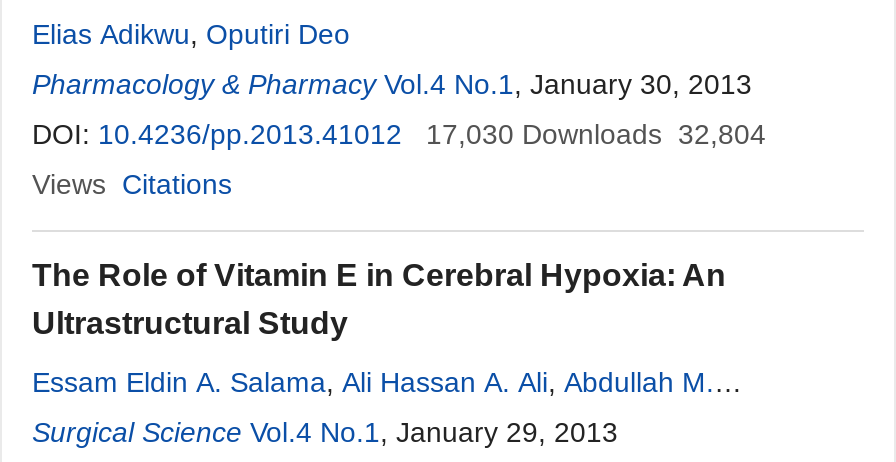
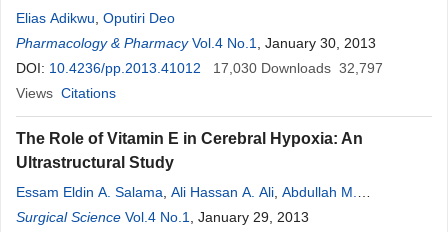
[32,118,766,150] DOI: 10.4236/pp.2013.41012 17,030 Downloads 32,804 -> [16,60,383,76] DOI: 10.4236/pp.2013.41012 17,030 Downloads 32,797

